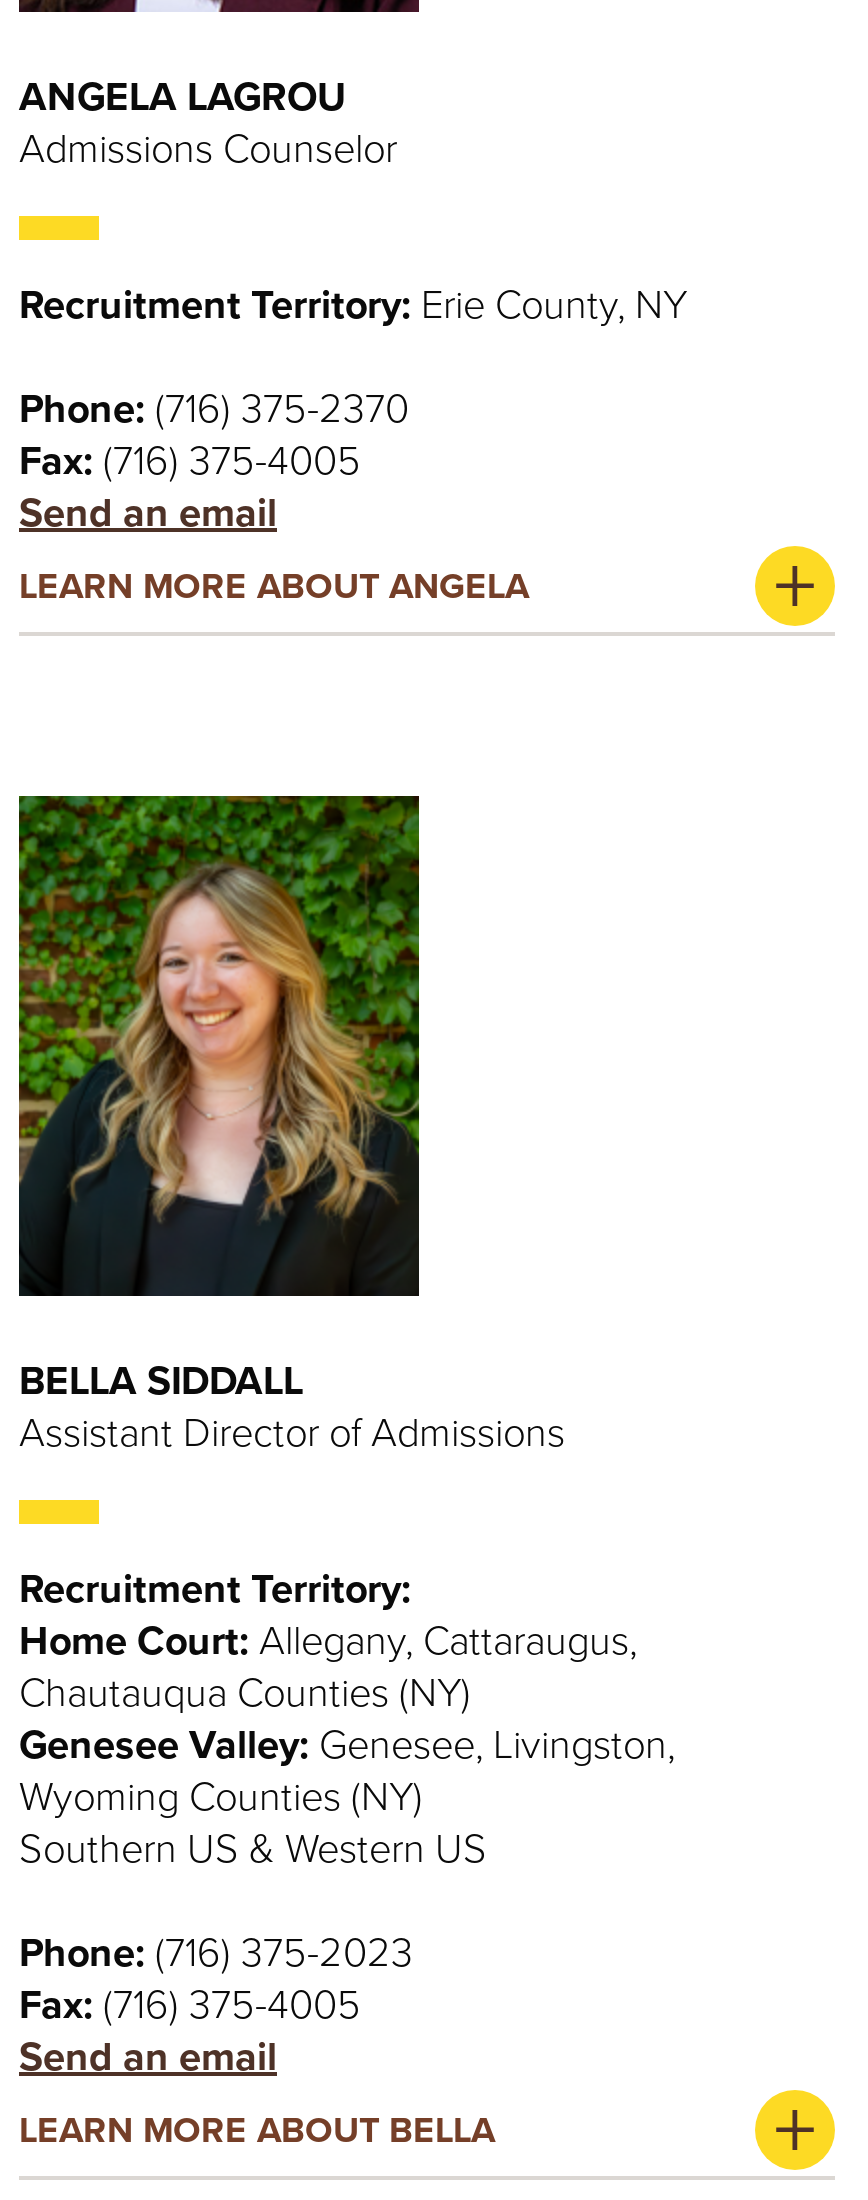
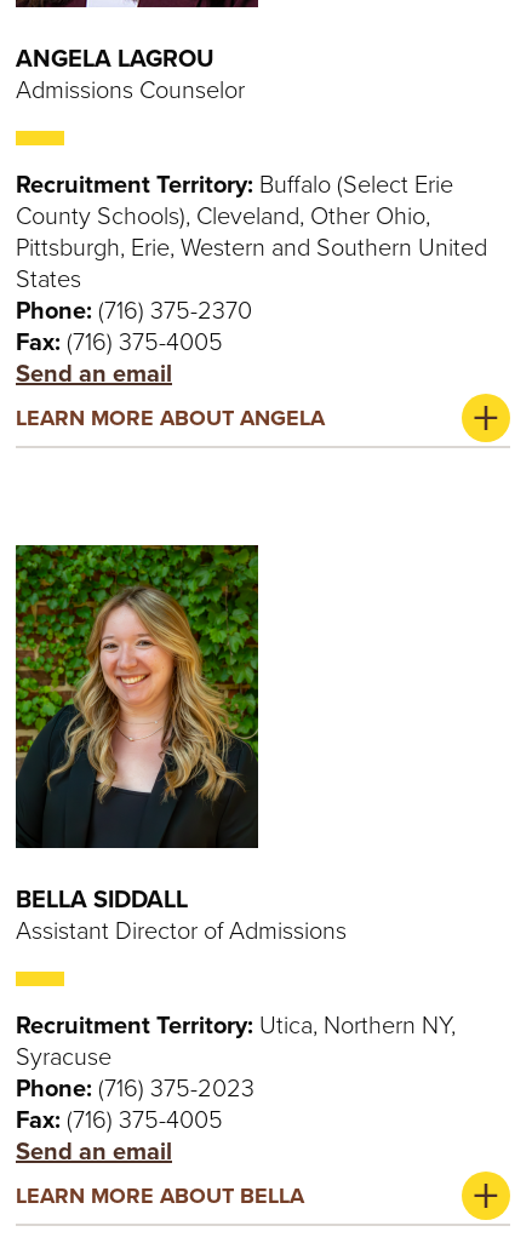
[19,282,687,330] Recruitment Territory: Erie County, NY -> [16,171,487,294] Recruitment Territory: Buffalo (Select Erie | County Schools), Cleveland, Other Ohio, | Pittsburgh, Erie, Western and Southern United | States
moved [15,386,575,1457] -> [13,297,353,946]: [image] | Phone: (716) 375-2370 | Fax: (716) 375-4005 | Send an email | LEARN MORE ABOUT ANGELA | BELLA SIDDALL | Assistant Director of Admissions
[19,1565,675,1873] Recruitment Territory: | Home Court: Allegany, Cattaraugus, | Chautauqua Counties (NY) | Genesee Valley: Genesee, Livingston, | Wyoming Counties (NY) | Southern US & Western US -> [16,1011,456,1072] Recruitment Territory: Utica, Northern NY, | Syracuse

